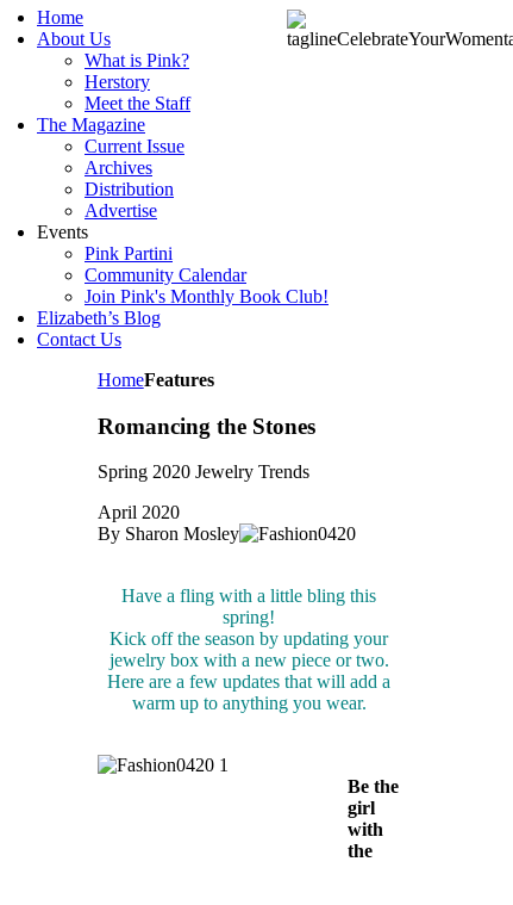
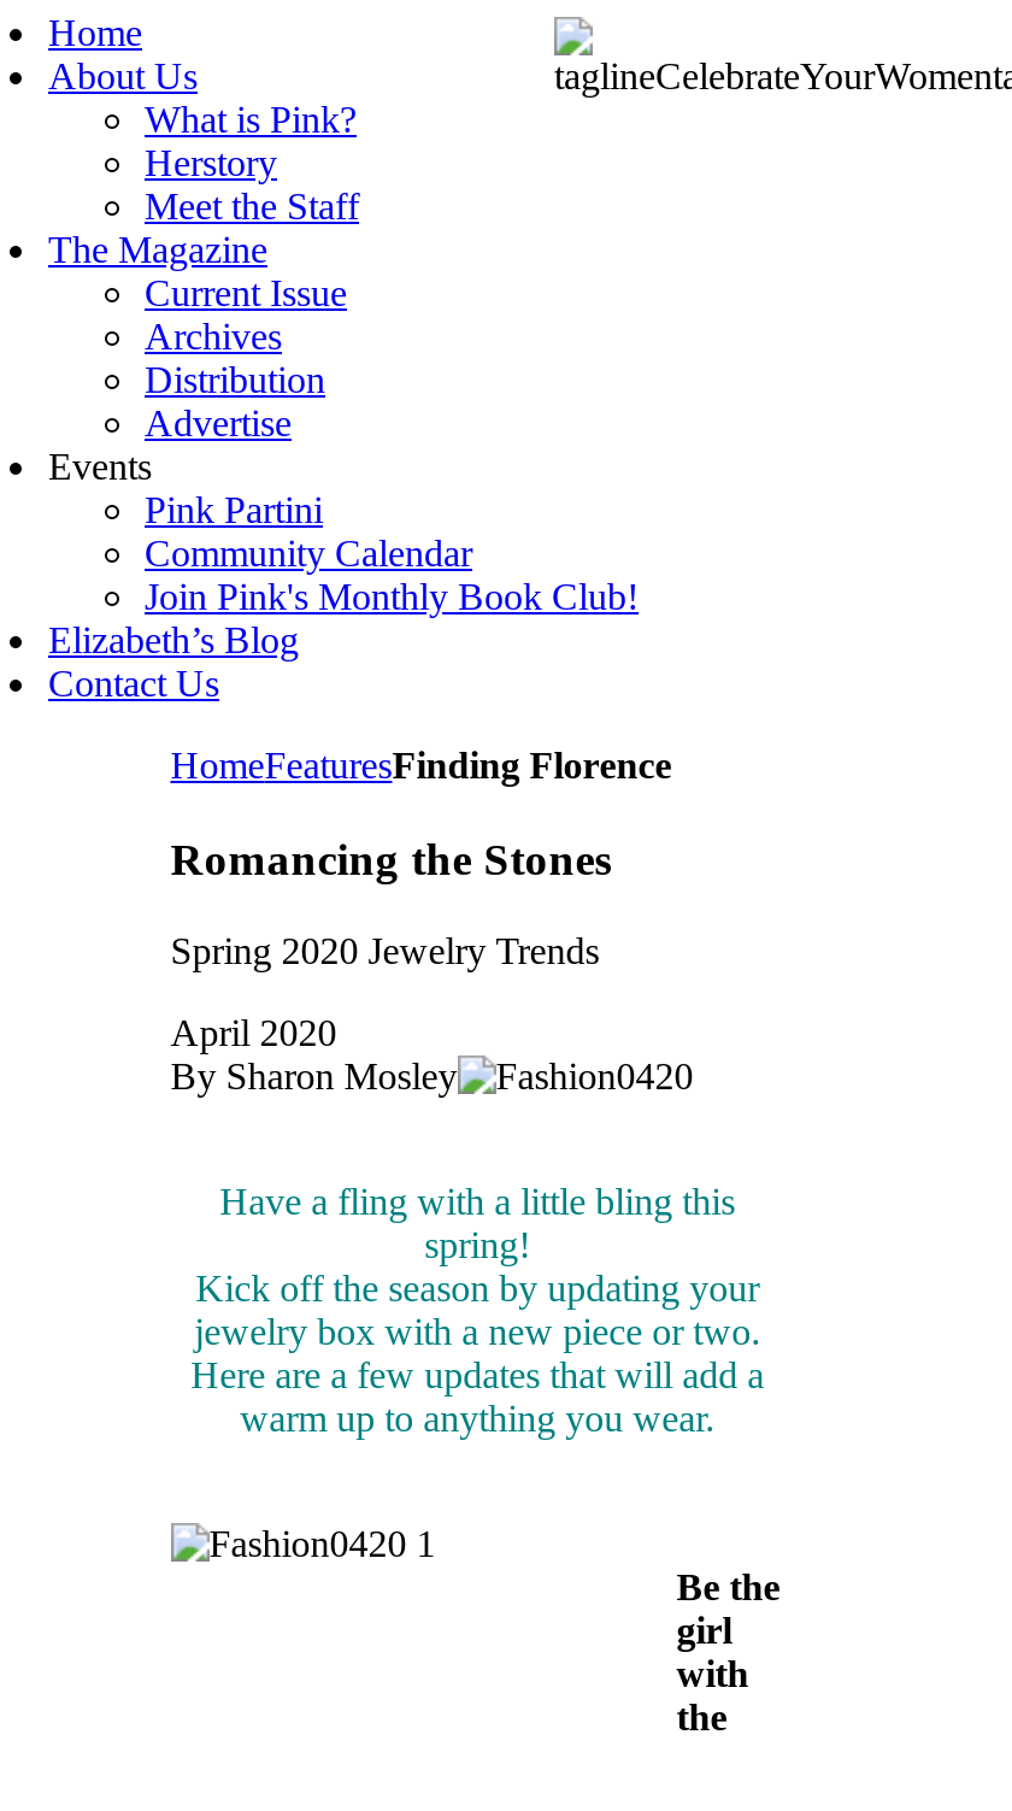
[97,370,214,390] HomeFeatures -> [170,745,672,786] HomeFeaturesFinding Florence

